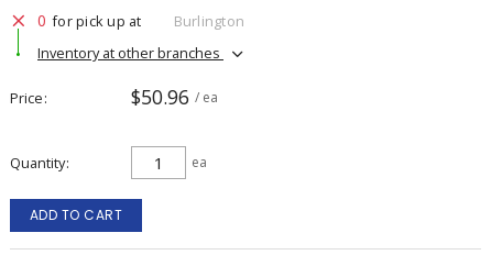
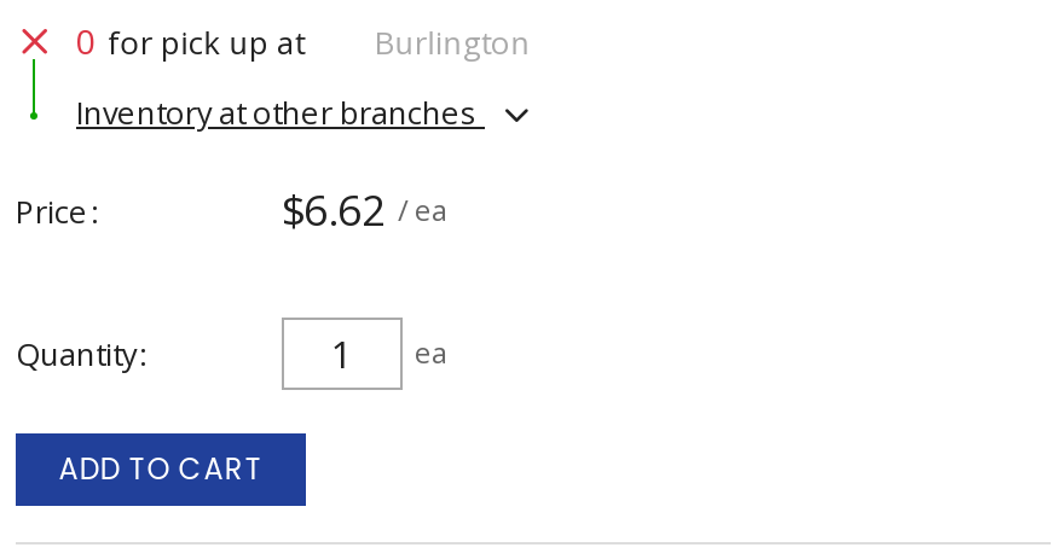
[131,84,218,110] $50.96 / ea -> [282,180,449,238] $6.62 / ea

